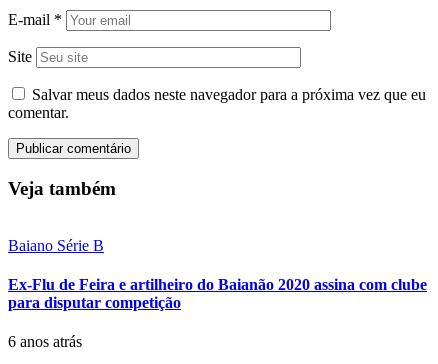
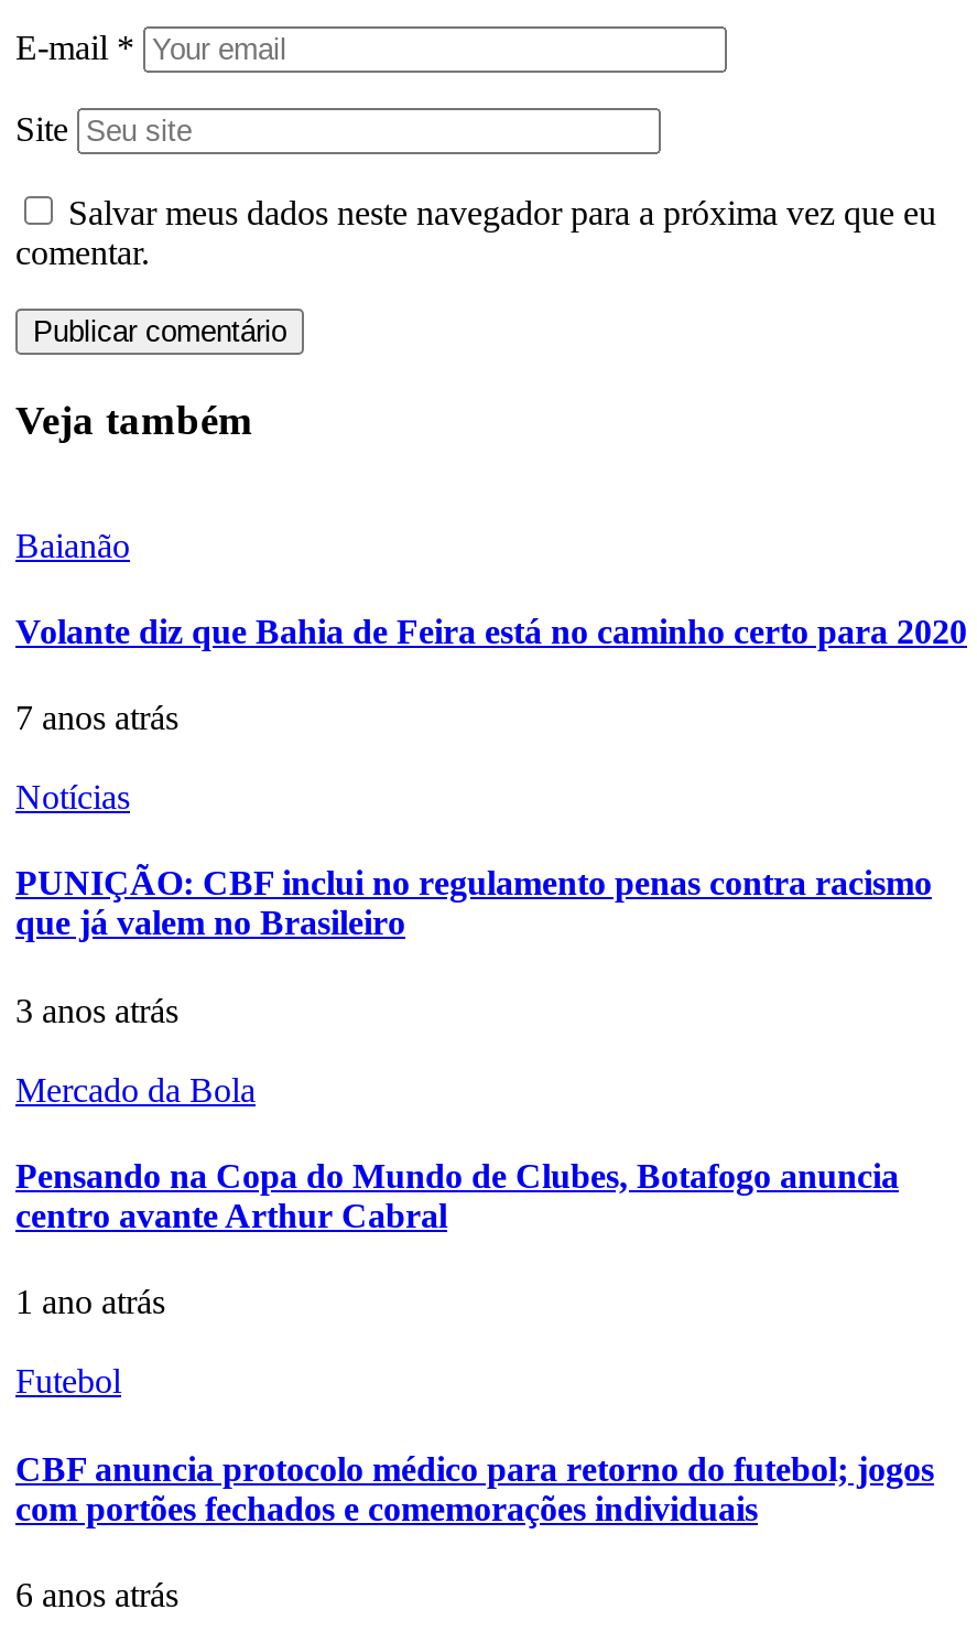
[8,237,427,311] Baiano Série B | Ex-Flu de Feira e artilheiro do Baianão 2020 assina com clube | para disputar competição -> [15,526,967,1526] Baianão | Volante diz que Bahia de Feira está no caminho certo para 2020 | 7 anos atrás | Notícias | PUNIÇÃO: CBF inclui no regulamento penas contra racismo | que já valem no Brasileiro | 3 anos atrás | Mercado da Bola | Pensando na Copa do Mundo de Clubes, Botafogo anuncia | centro avante Arthur Cabral | 1 ano atrás | Futebol | CBF anuncia protocolo médico para retorno do futebol; jogos | com portões fechados e comemorações individuais

